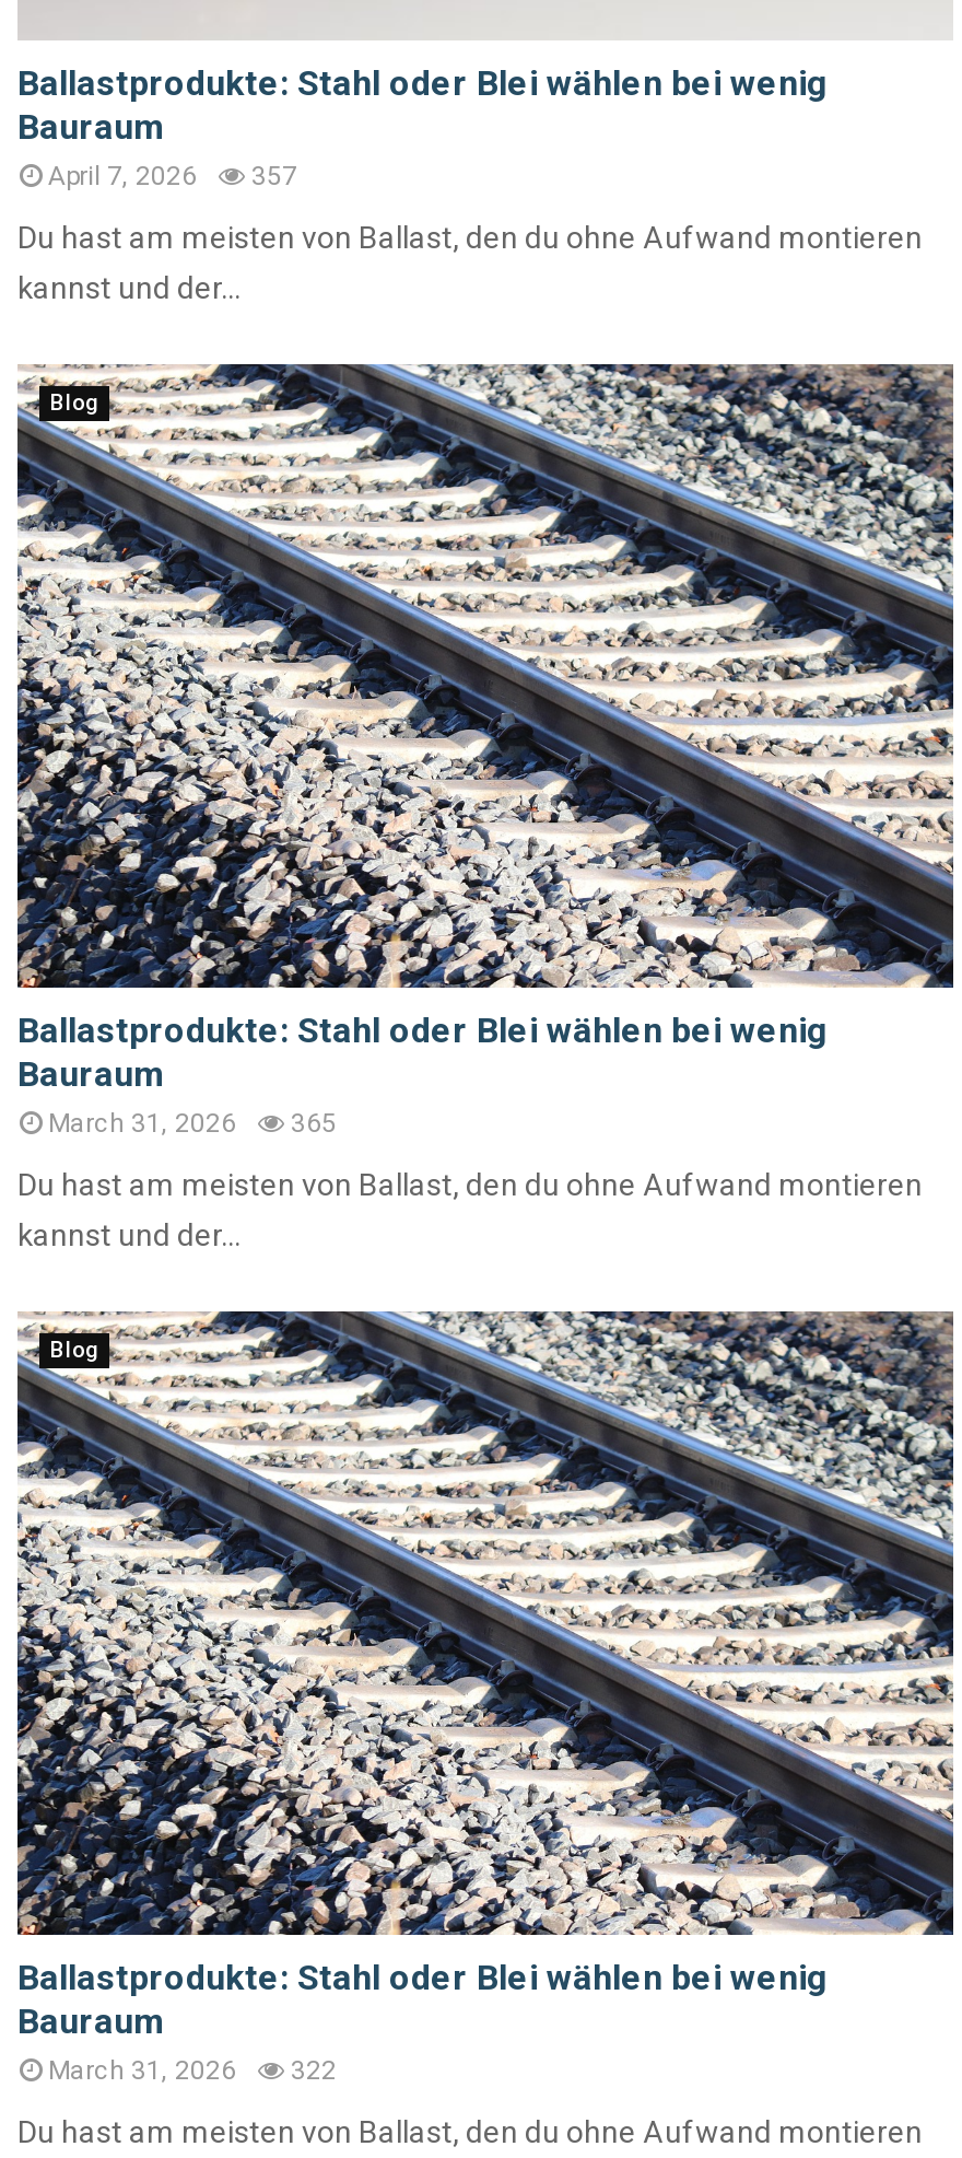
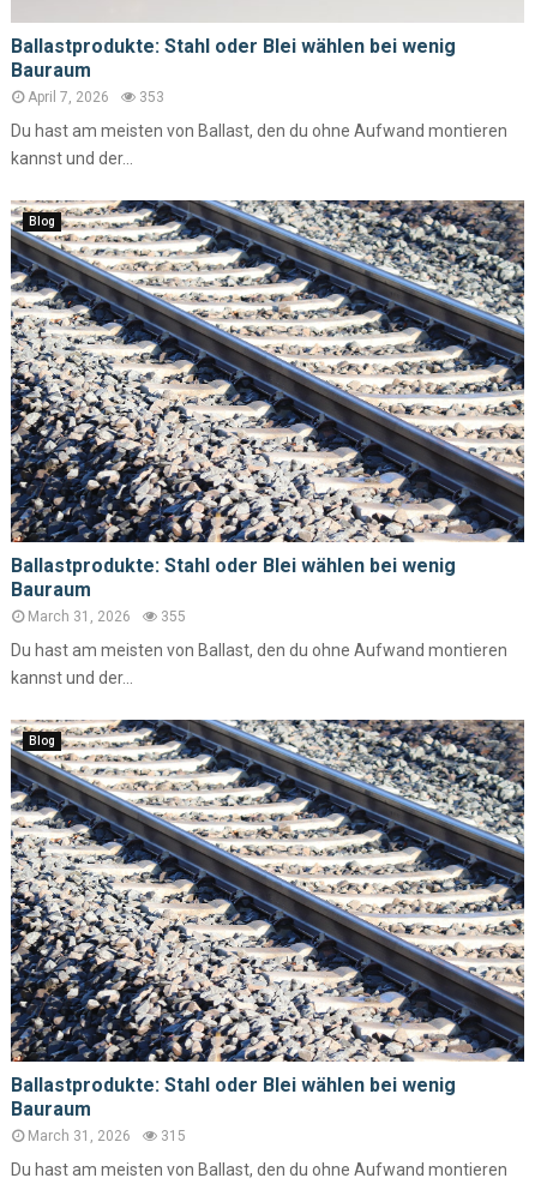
[48,160,297,191] April 7, 2026 357 -> [28,88,164,105] April 7, 2026 353
[48,1108,337,1139] March 31, 2026 365 -> [28,608,186,625] March 31, 2026 355
[48,2056,337,2086] March 31, 2026 322 -> [28,1128,186,1145] March 31, 2026 315

